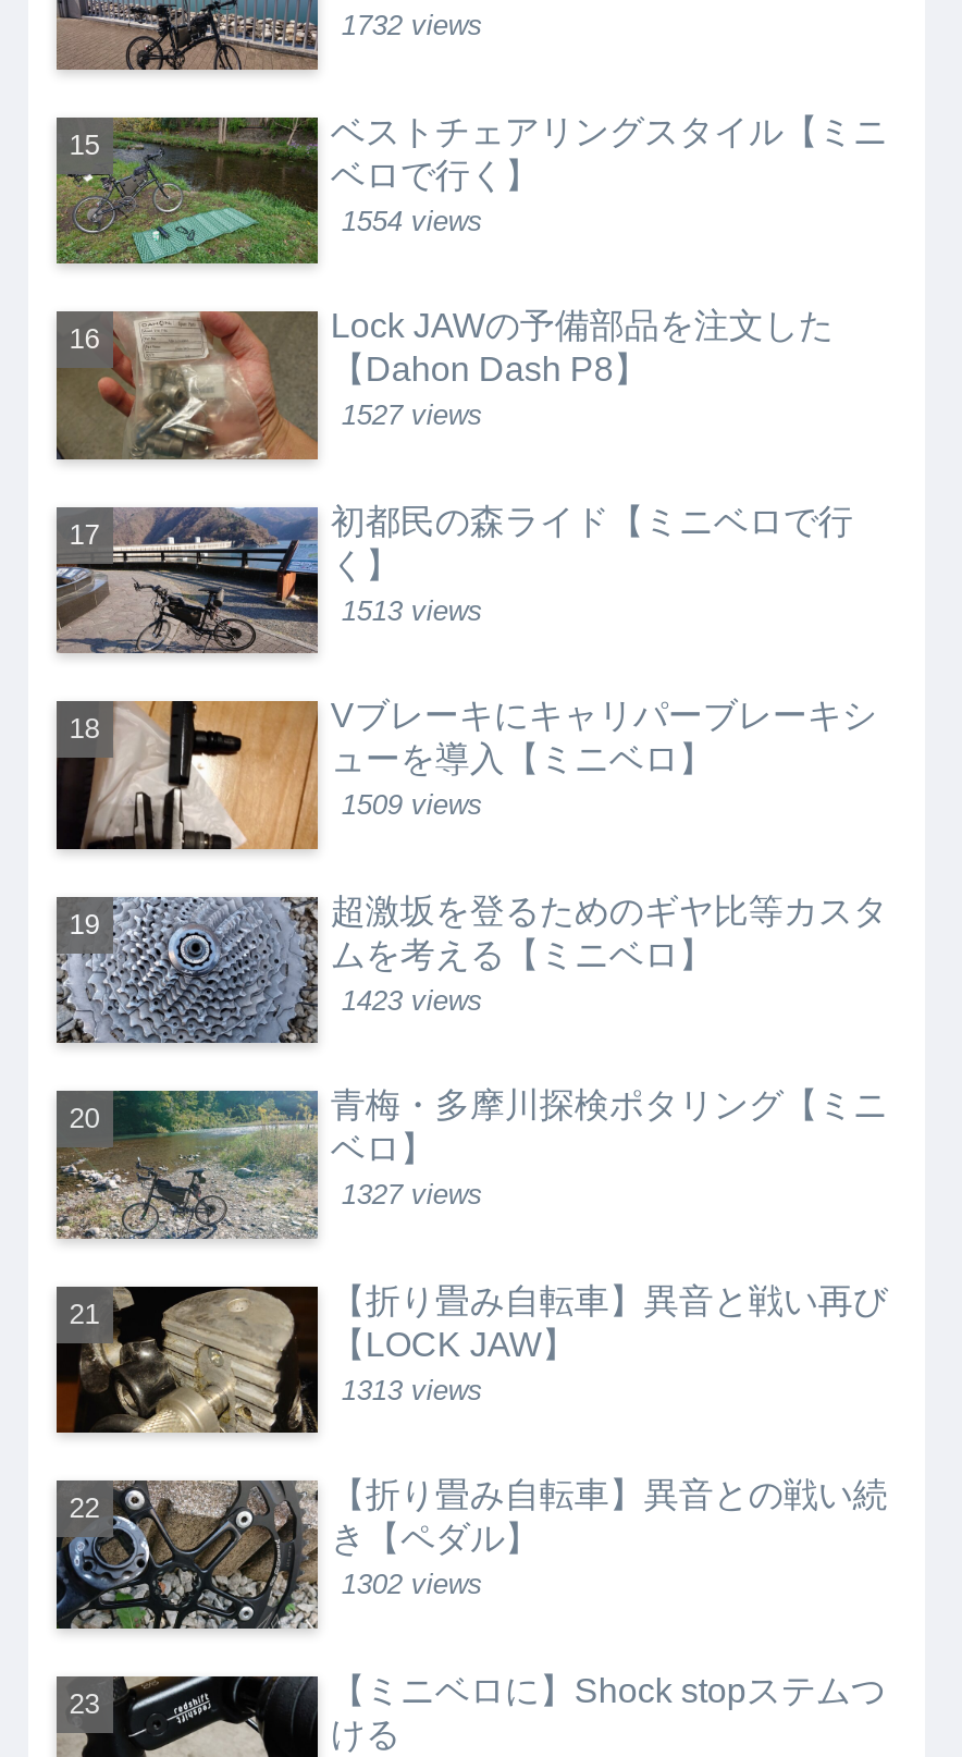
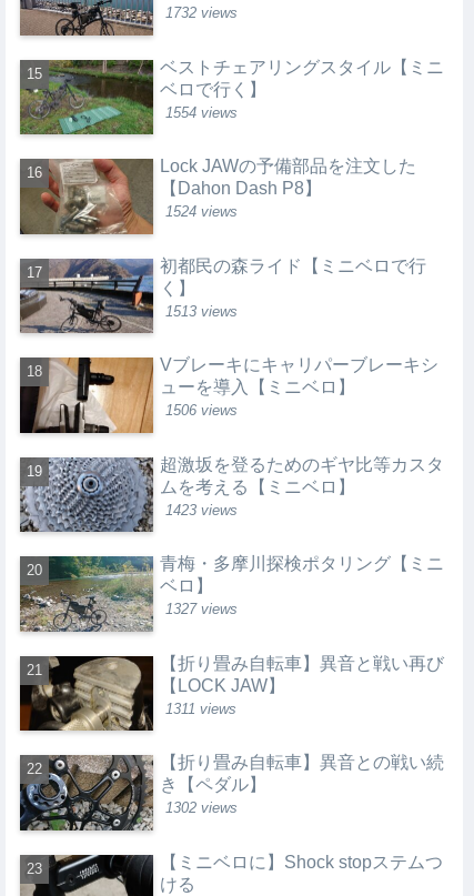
[341,398,483,431] 1527 views -> [165,203,237,220] 1524 views
[341,788,483,821] 1509 views -> [165,402,237,419] 1506 views
[341,1373,483,1405] 1313 views -> [165,700,236,717] 1311 views

